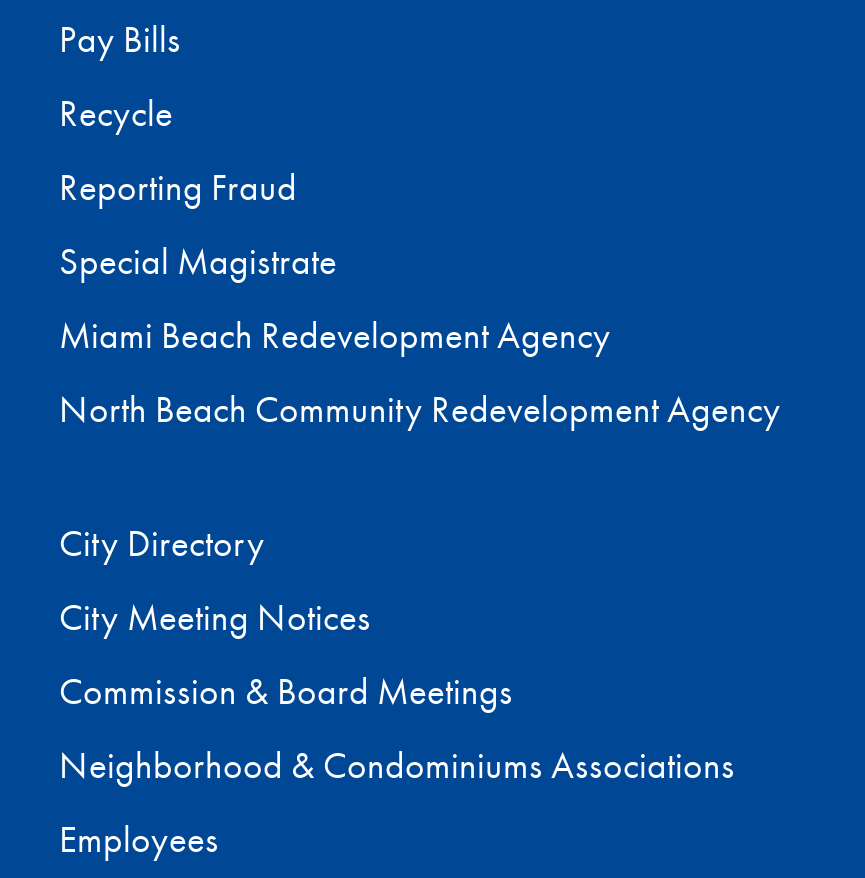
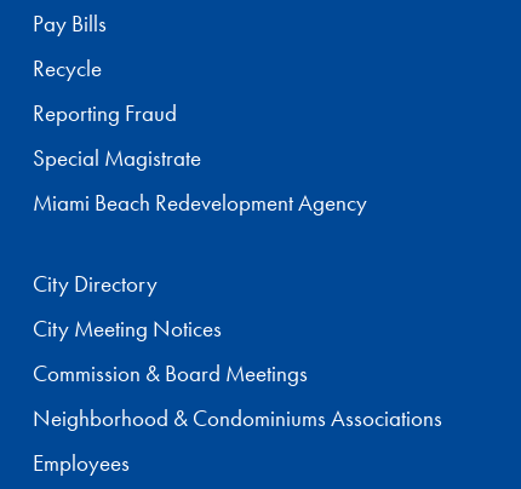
[59,387,781,431] North Beach Community Redevelopment Agency -> none

